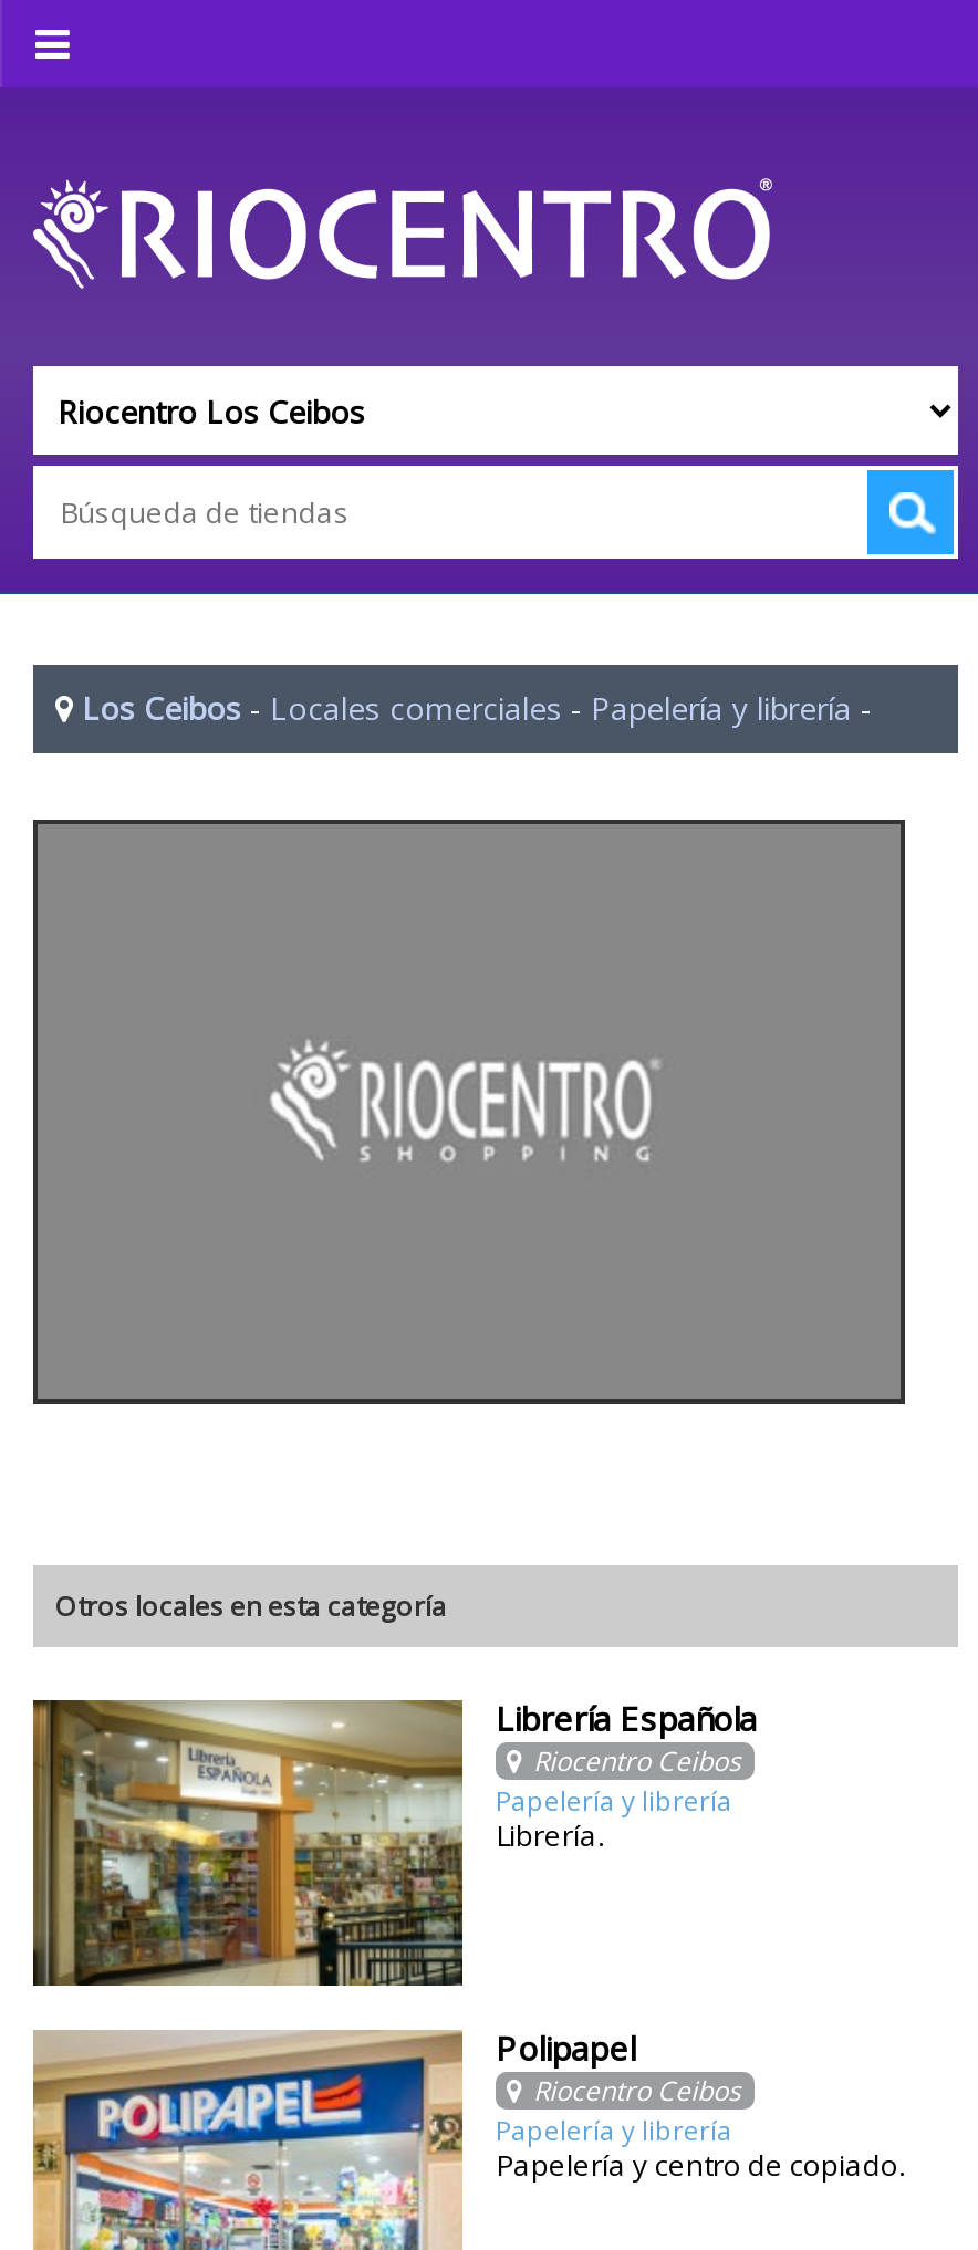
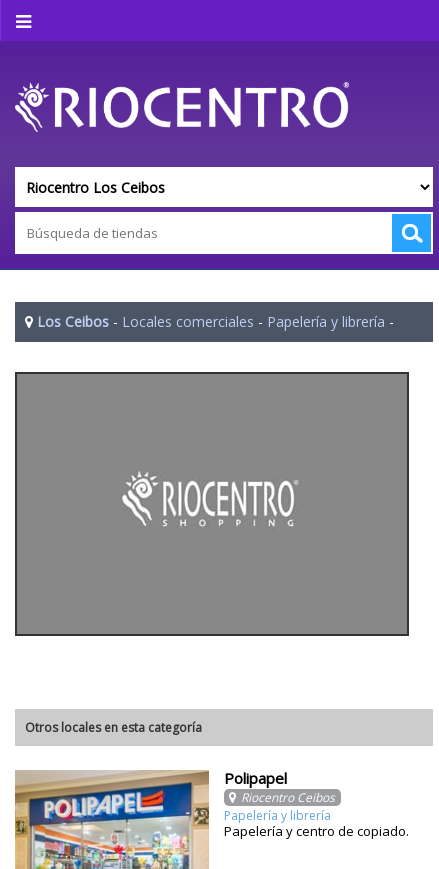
[31,1696,757,1988] [image] | Librería Española | Riocentro Ceibos | Papelería y librería | Librería. -> none

